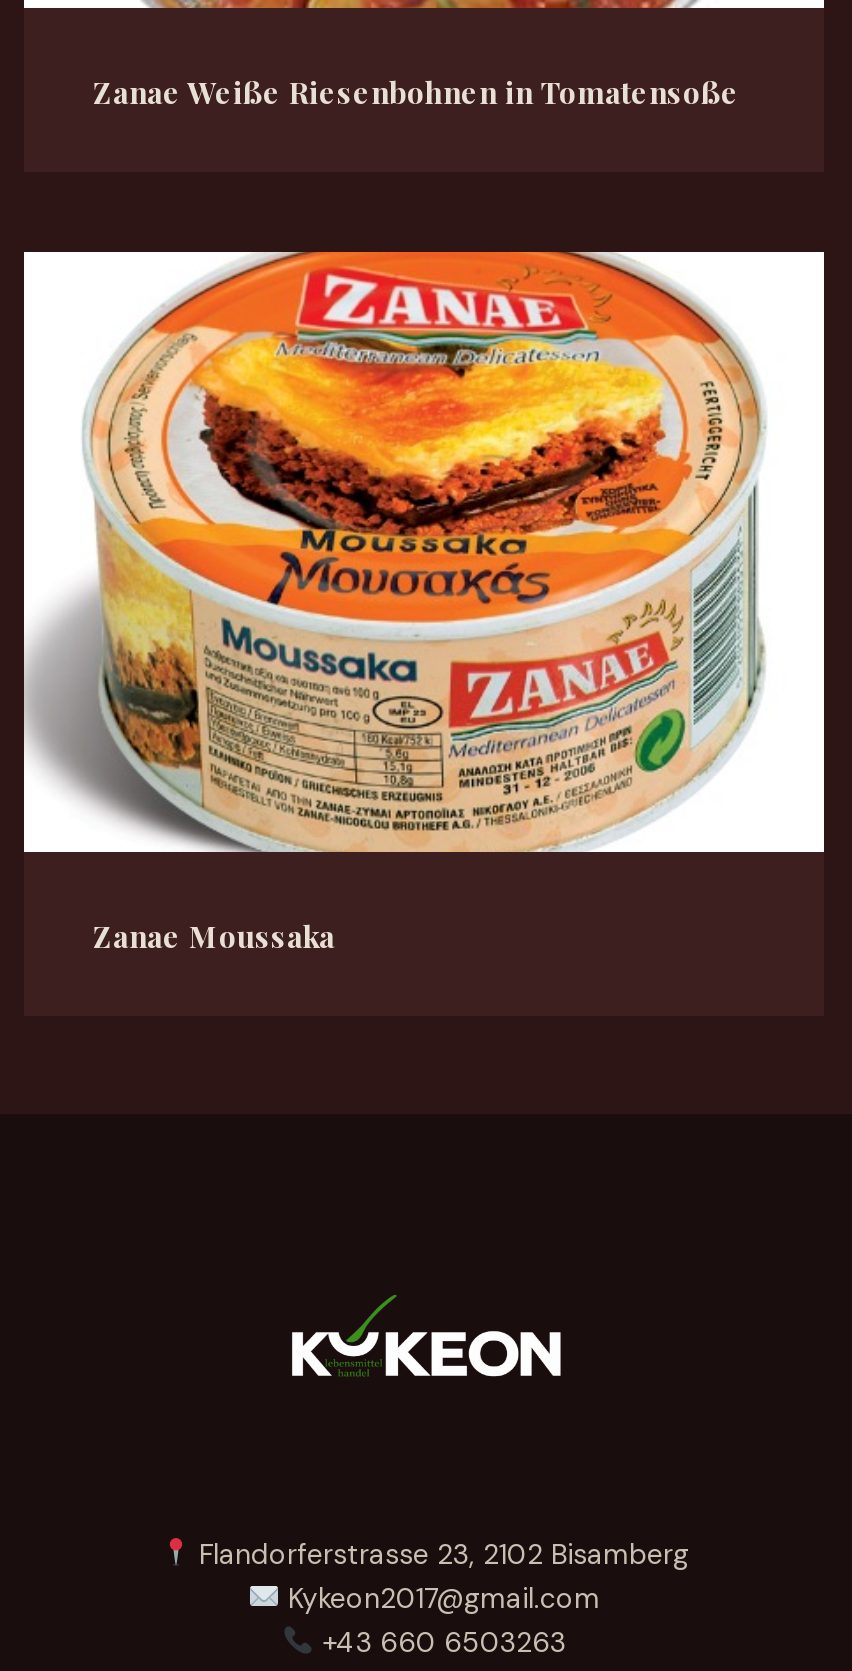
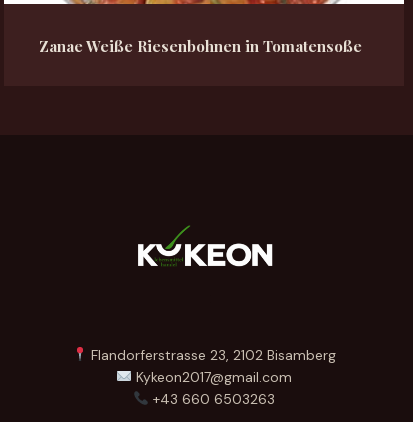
[24,250,824,956] [image] | Zanae Moussaka -> none

